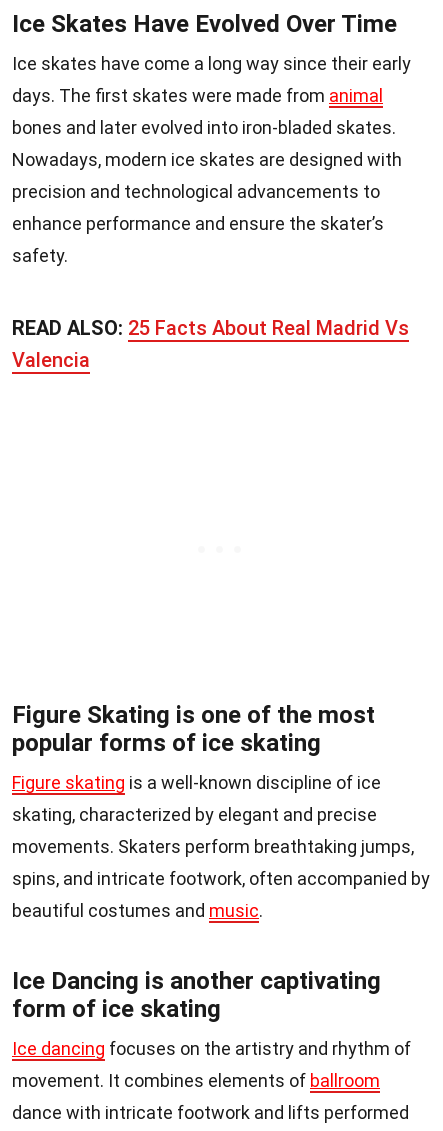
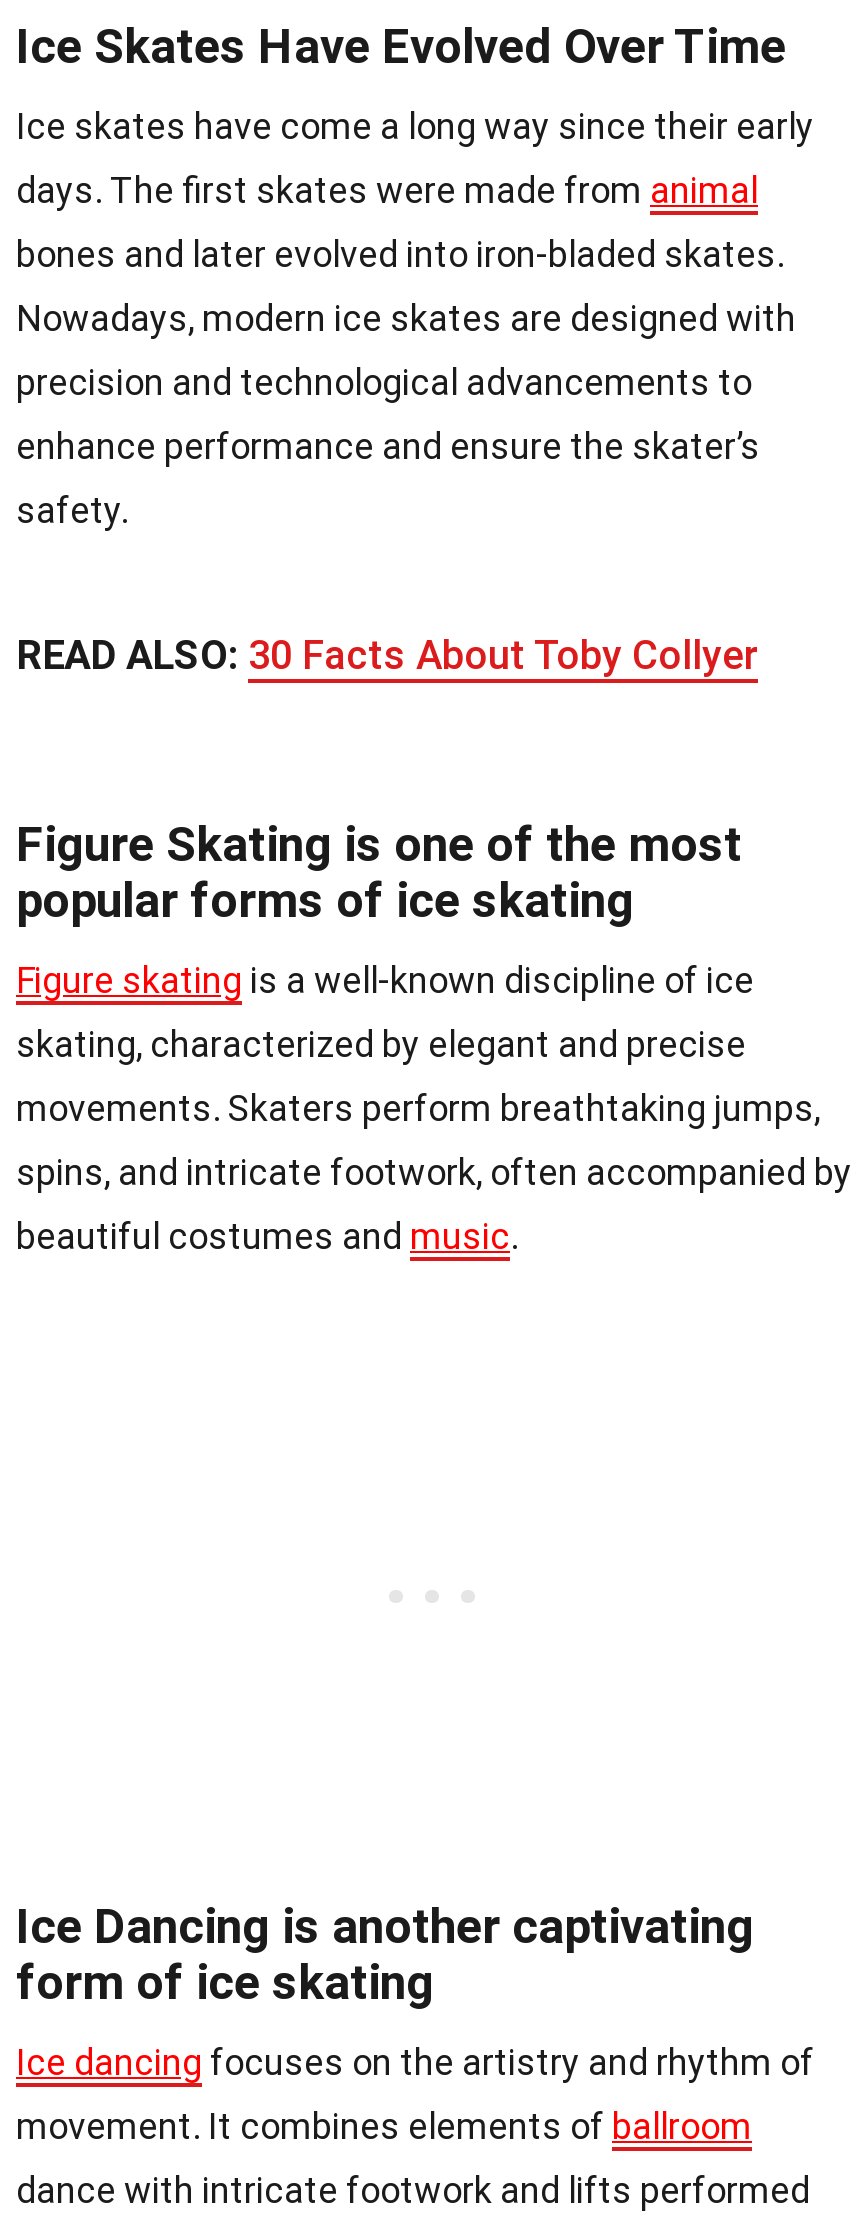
[12,316,409,372] READ ALSO: 25 Facts About Real Madrid Vs | Valencia -> [16,630,758,678] READ ALSO: 30 Facts About Toby Collyer
moved [12,701,430,921] -> [16,816,852,1256]: Figure Skating is one of the most | popular forms of ice skating | Figure skating is a well-known discipline of ice | skating, characterized by elegant and precise | movements. Skaters perform breathtaking jumps, | spins, and intricate footwork, often accompanied by | beautiful costumes and music.

